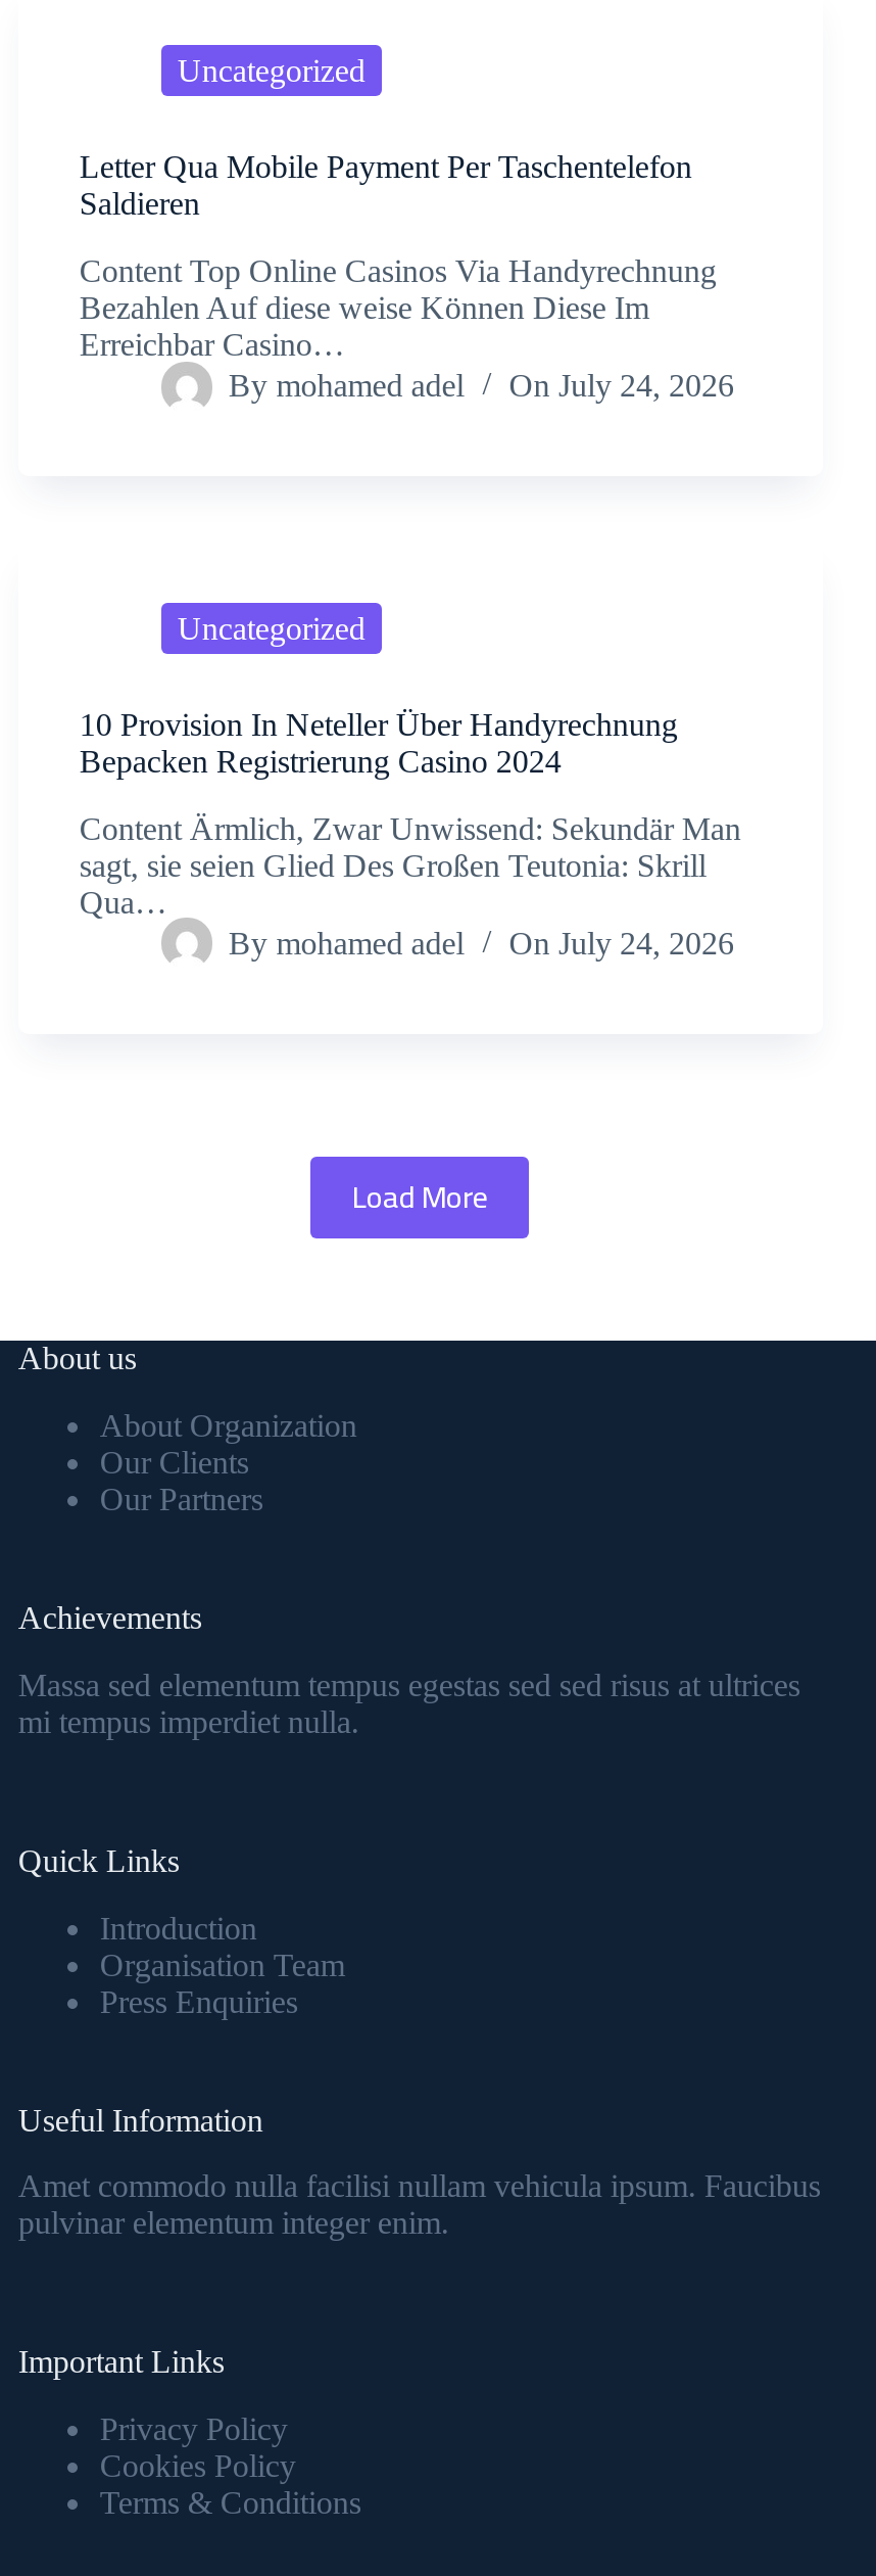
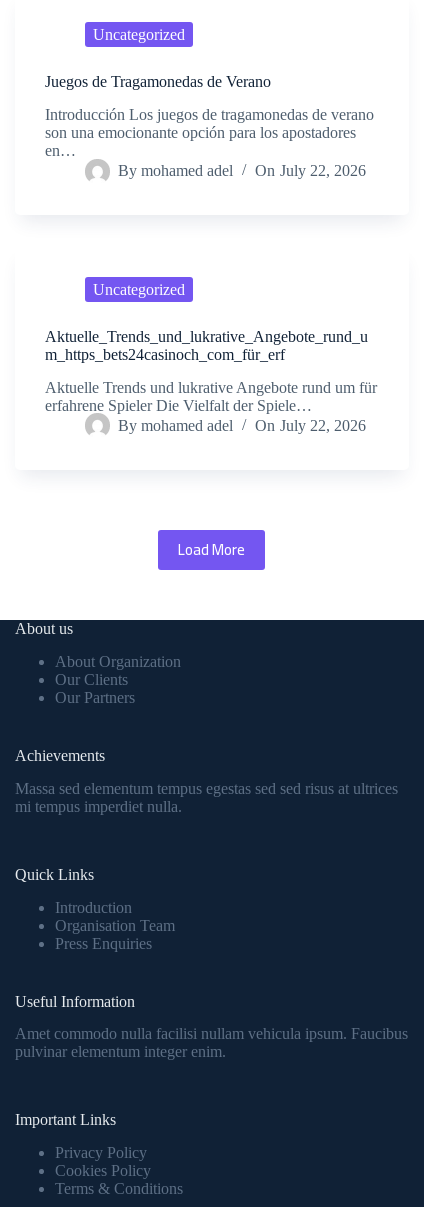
[79,150,692,222] Letter Qua Mobile Payment Per Taschentelefon | Saldieren -> [45,73,271,90] Juegos de Tragamonedas de Verano
[79,254,717,362] Content Top Online Casinos Via Handyrechnung | Bezahlen Auf diese weise Können Diese Im | Erreichbar Casino… -> [45,106,374,159] Introducción Los juegos de tragamonedas de verano | son una emocionante opción para los apostadores | en…
[228,369,734,403] By mohamed adel On July 24, 2026 -> [118,162,365,179] By mohamed adel On July 22, 2026
[79,708,678,779] 10 Provision In Neteller Über Handyrechnung | Bepacken Registrierung Casino 2024 -> [45,328,368,363] Aktuelle_Trends_und_lukrative_Angebote_rund_u | m_https_bets24casinoch_com_für_erf
[79,811,741,920] Content Ärmlich, Zwar Unwissend: Sekundär Man | sagt, sie seien Glied Des Großen Teutonia: Skrill | Qua… -> [45,379,377,414] Aktuelle Trends und lukrative Angebote rund um für | erfahrene Spieler Die Vielfalt der Spiele…
[228,926,734,961] By mohamed adel On July 24, 2026 -> [118,417,365,434] By mohamed adel On July 22, 2026

